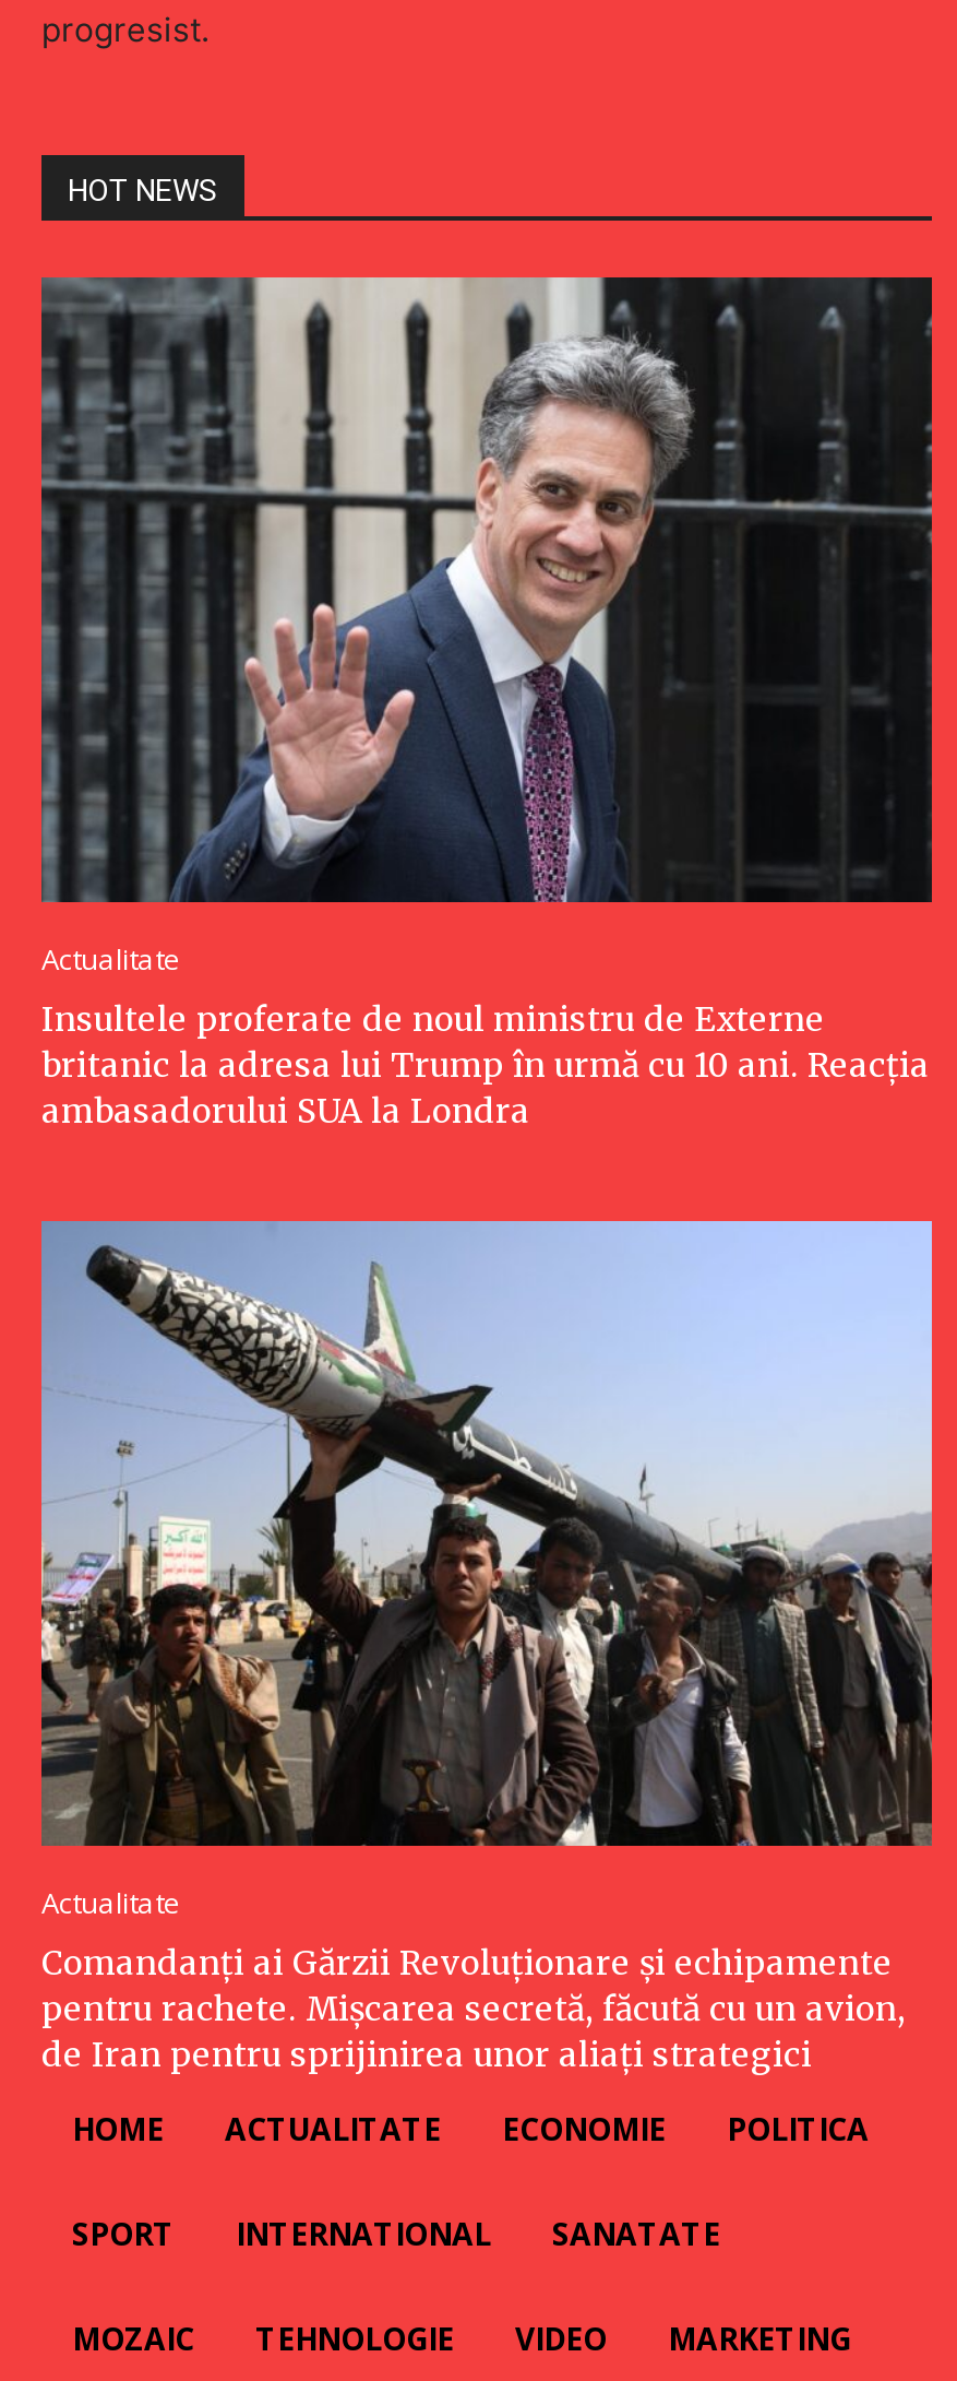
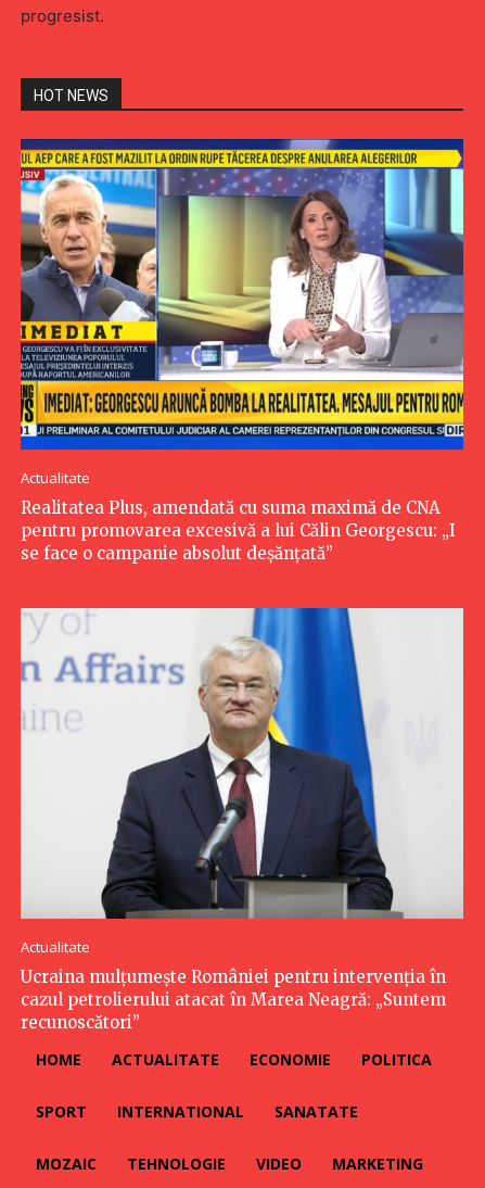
[39,275,934,904] [image] -> [20,138,464,451] [image]
[41,998,930,1131] Insultele proferate de noul ministru de Externe | britanic la adresa lui Trump în urmă cu 10 ani. Reacția | ambasadorului SUA la Londra -> [21,497,456,563] Realitatea Plus, amendată cu suma maximă de CNA | pentru promovarea excesivă a lui Călin Georgescu: „I | se face o campanie absolut deșănțată”
[39,1219,934,1848] [image] -> [20,607,464,920] [image]
[41,1941,906,2074] Comandanți ai Gărzii Revoluționare și echipamente | pentru rachete. Mișcarea secretă, făcută cu un avion, | de Iran pentru sprijinirea unor aliați strategici -> [21,966,446,1032] Ucraina mulțumește României pentru intervenția în | cazul petrolierului atacat în Marea Neagră: „Suntem | recunoscători”

